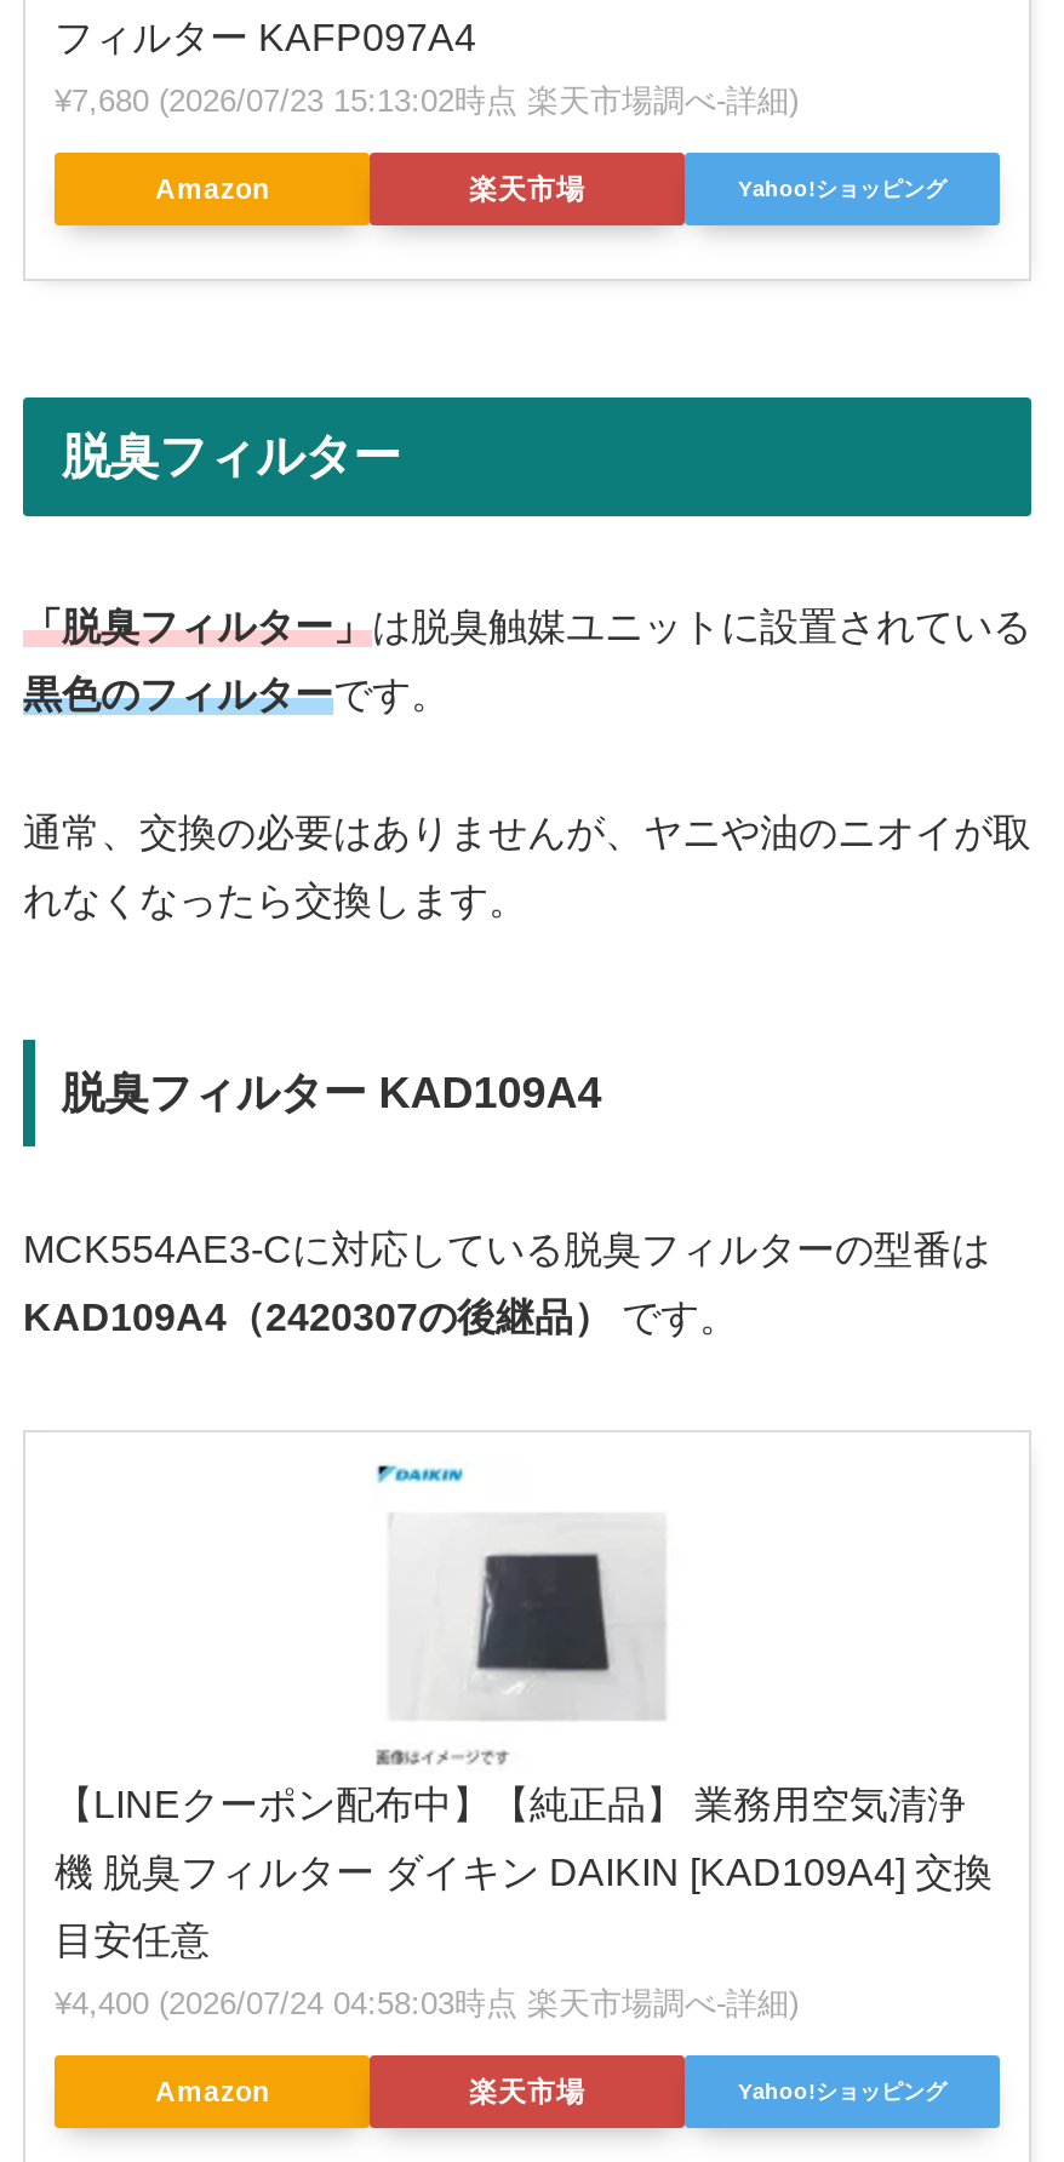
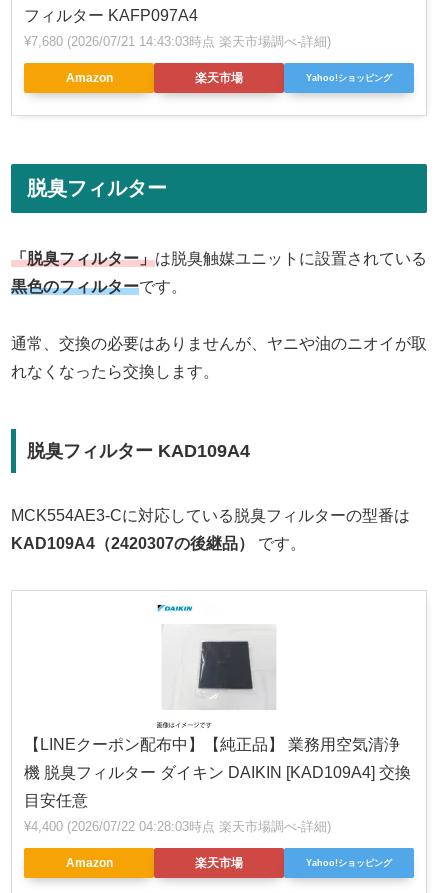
[55,82,799,118] ¥7,680 (2026/07/23 15:13:02時点 楽天市場調べ-詳細) -> [24,34,331,49] ¥7,680 (2026/07/21 14:43:03時点 楽天市場調べ-詳細)
[55,1985,799,2021] ¥4,400 (2026/07/24 04:58:03時点 楽天市場調べ-詳細) -> [24,819,331,834] ¥4,400 (2026/07/22 04:28:03時点 楽天市場調べ-詳細)

